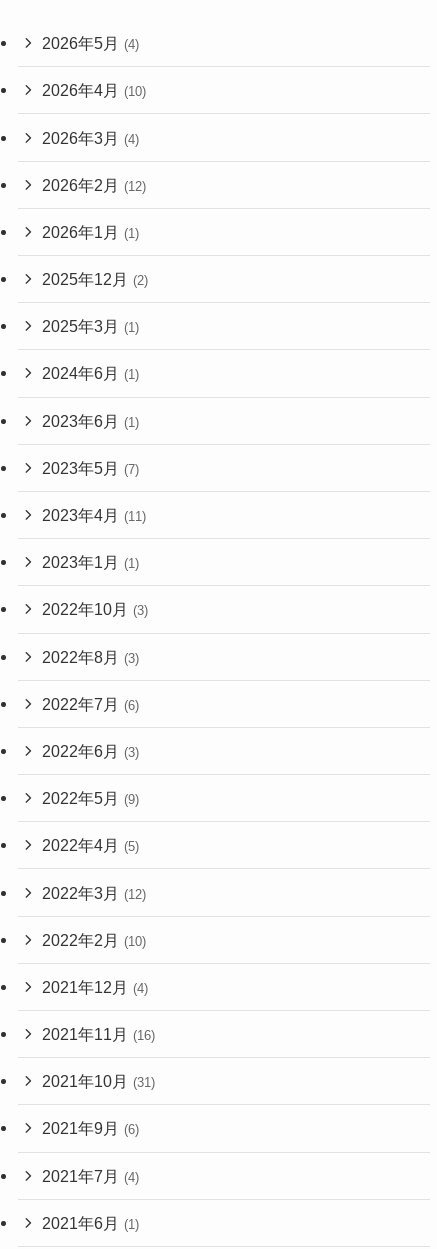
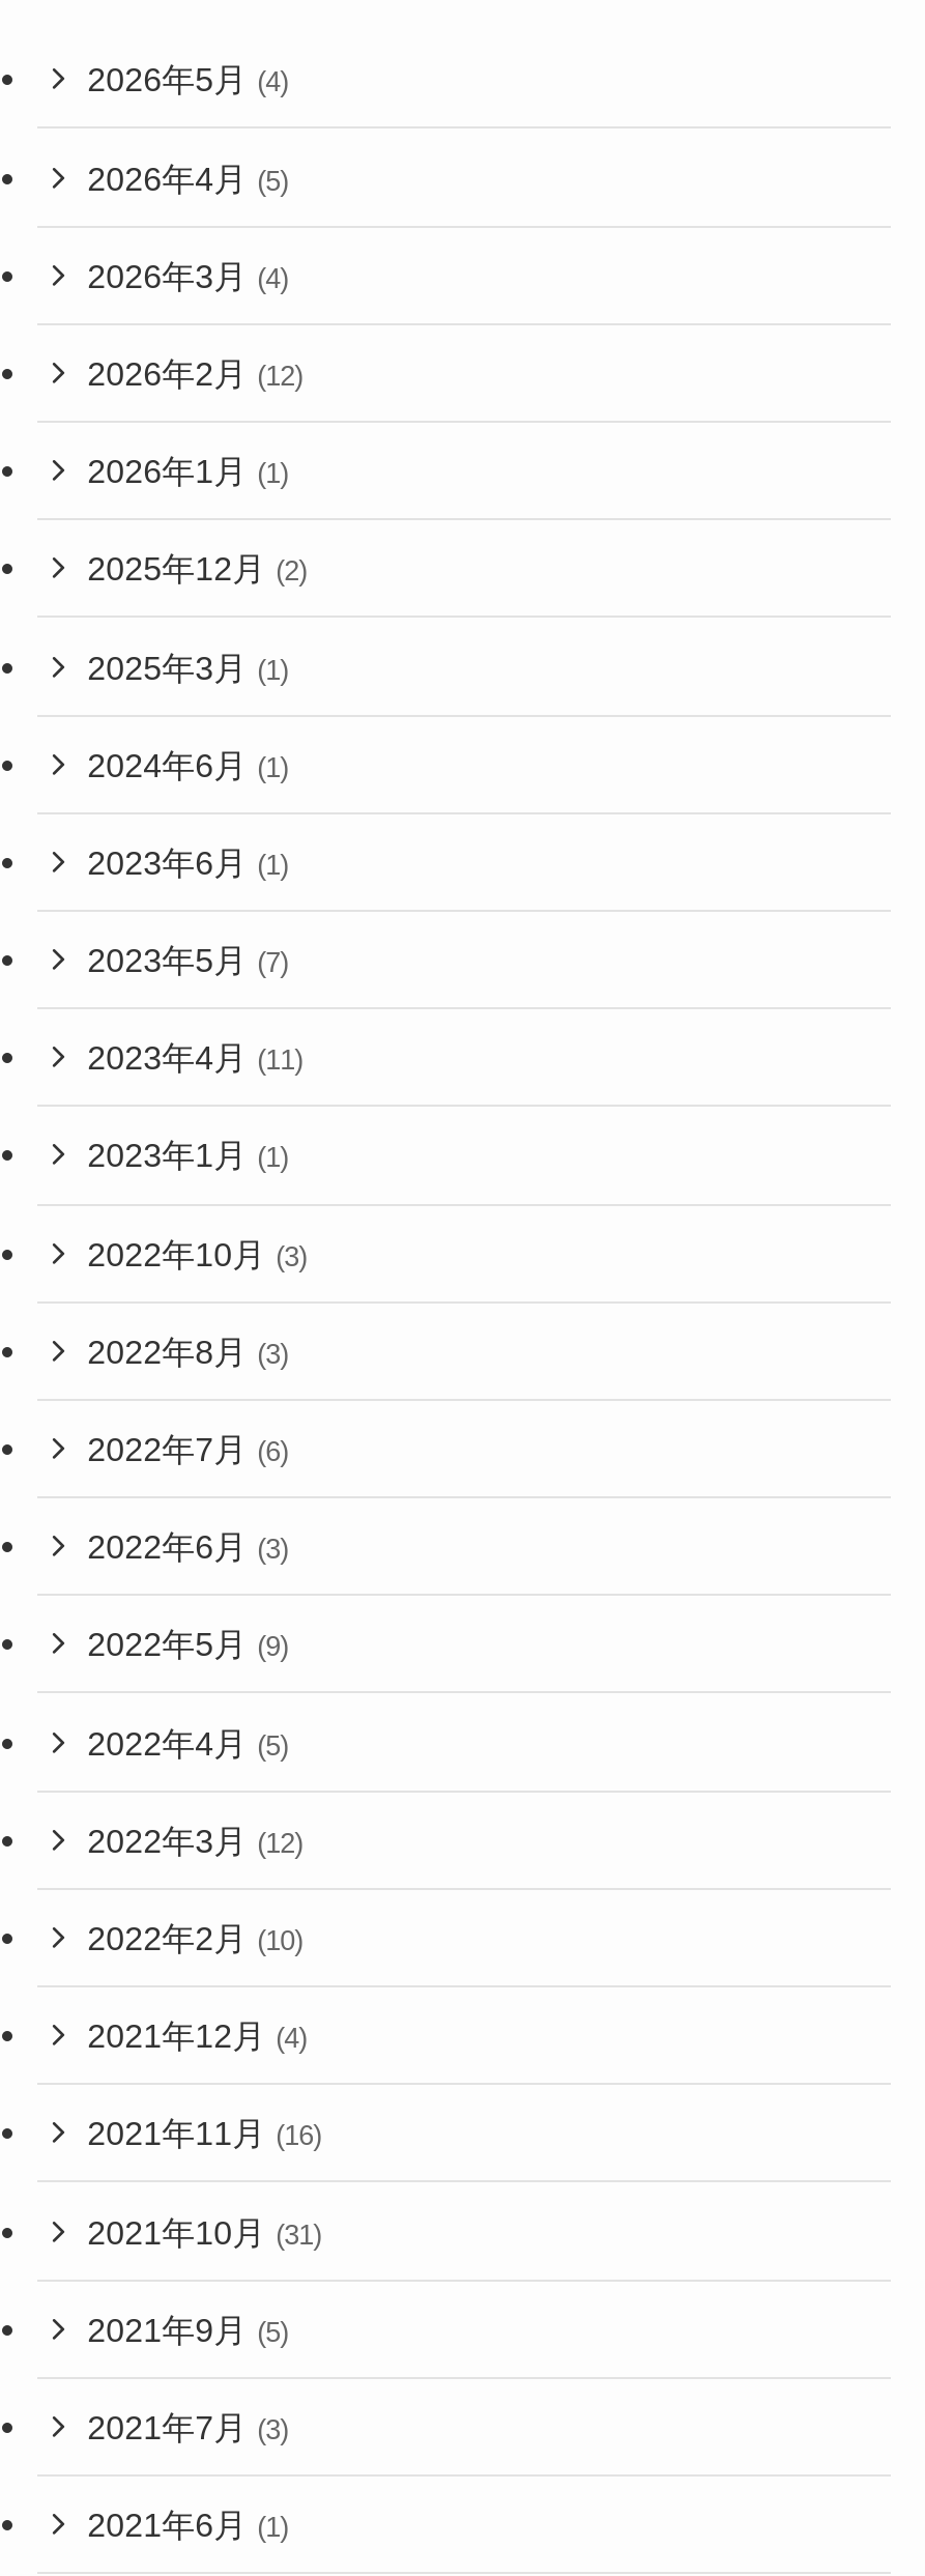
[42,81,146,99] 2026年4月(10) -> [87,158,288,195] 2026年4月(5)
[42,1119,139,1137] 2021年9月(6) -> [87,2310,288,2347] 2021年9月(5)
[42,1167,139,1185] 2021年7月(4) -> [87,2408,288,2445] 2021年7月(3)

